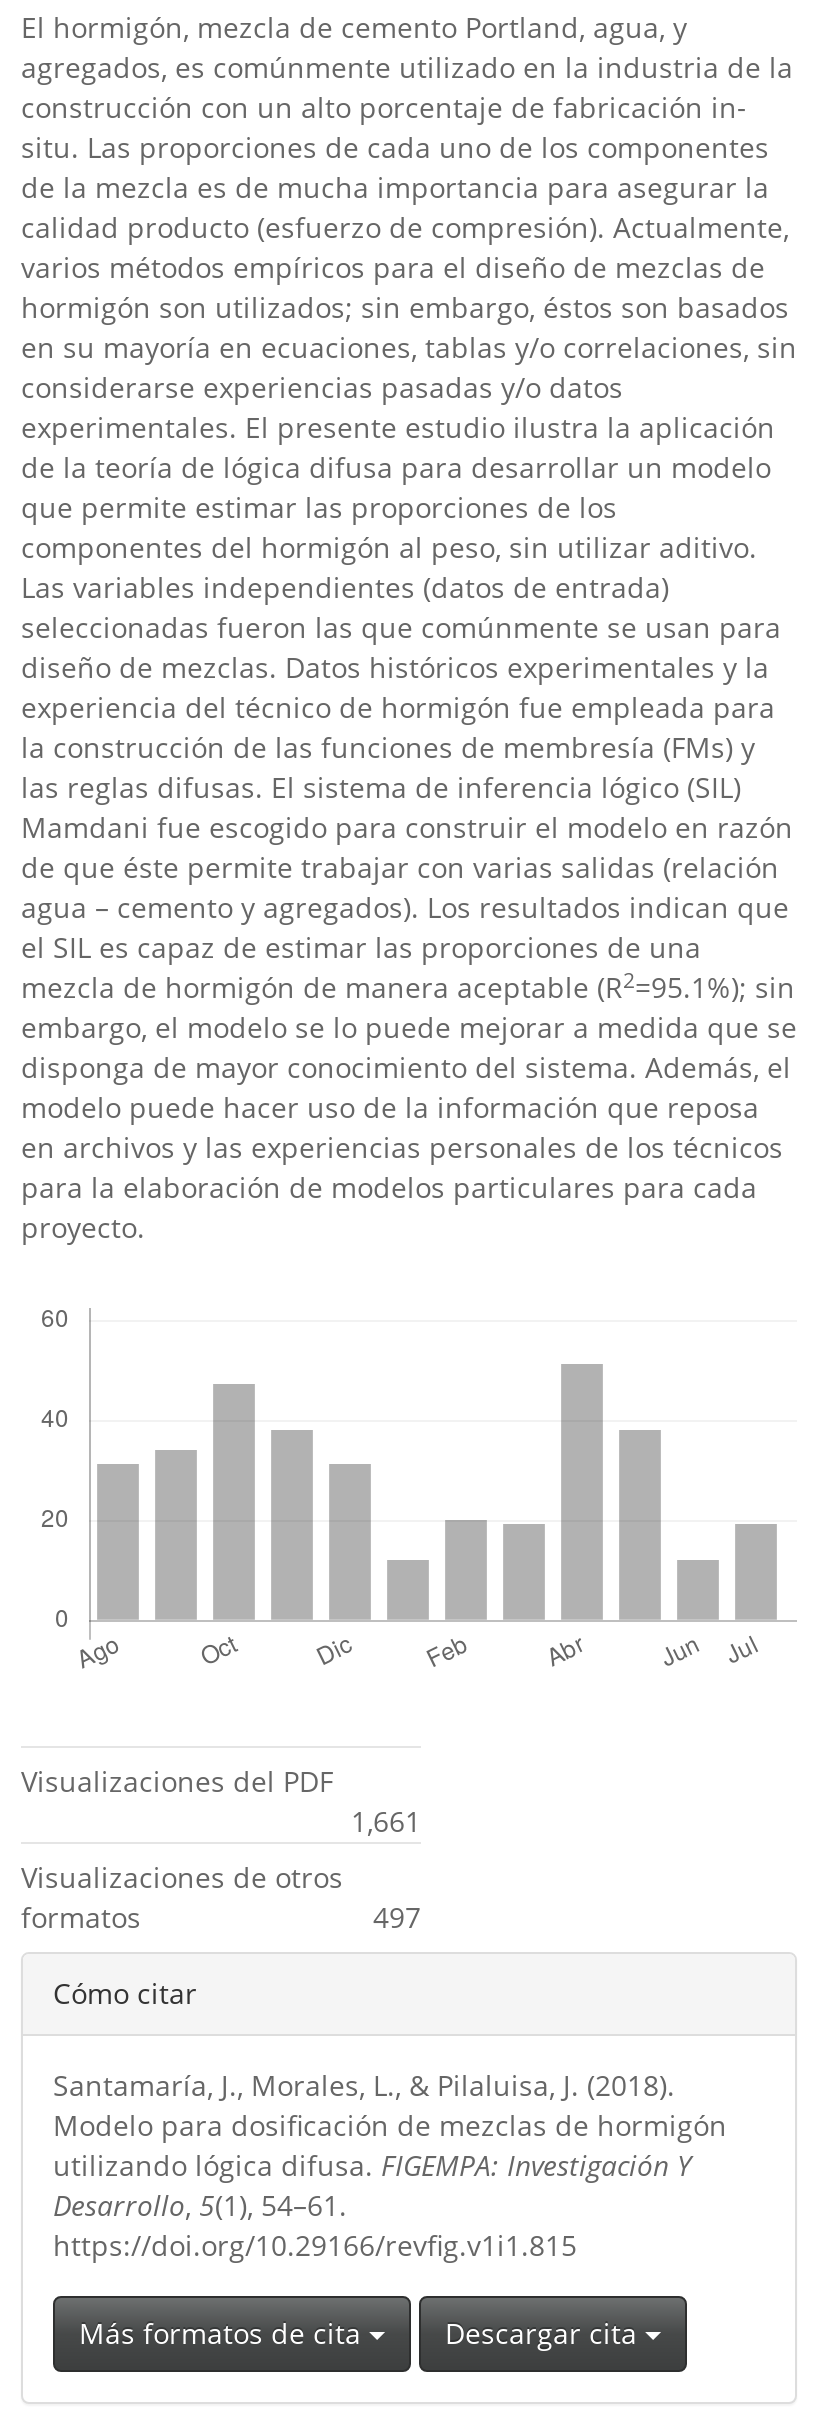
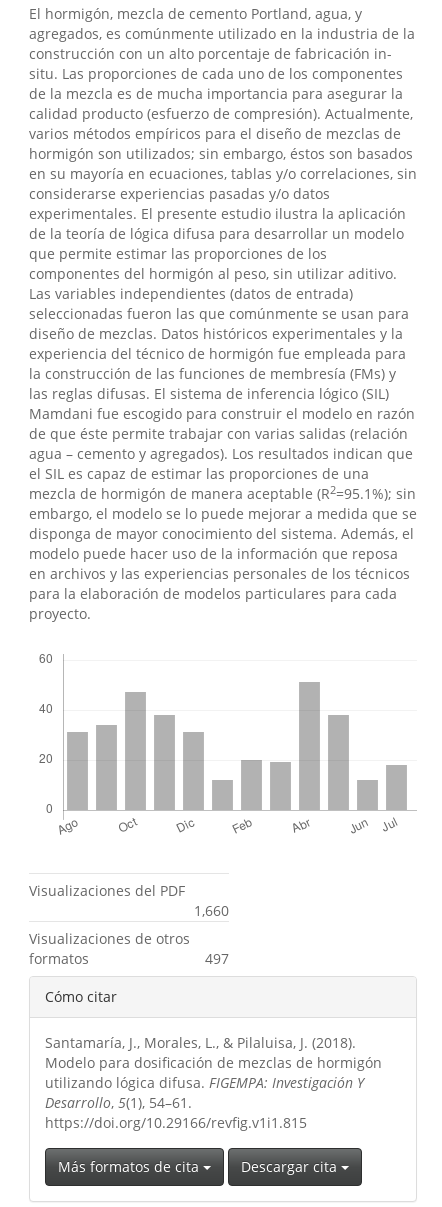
[351,1802,421,1840] 1,661 -> [194,901,229,920] 1,660

